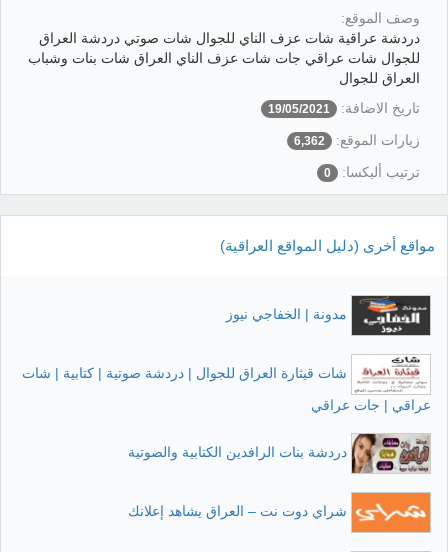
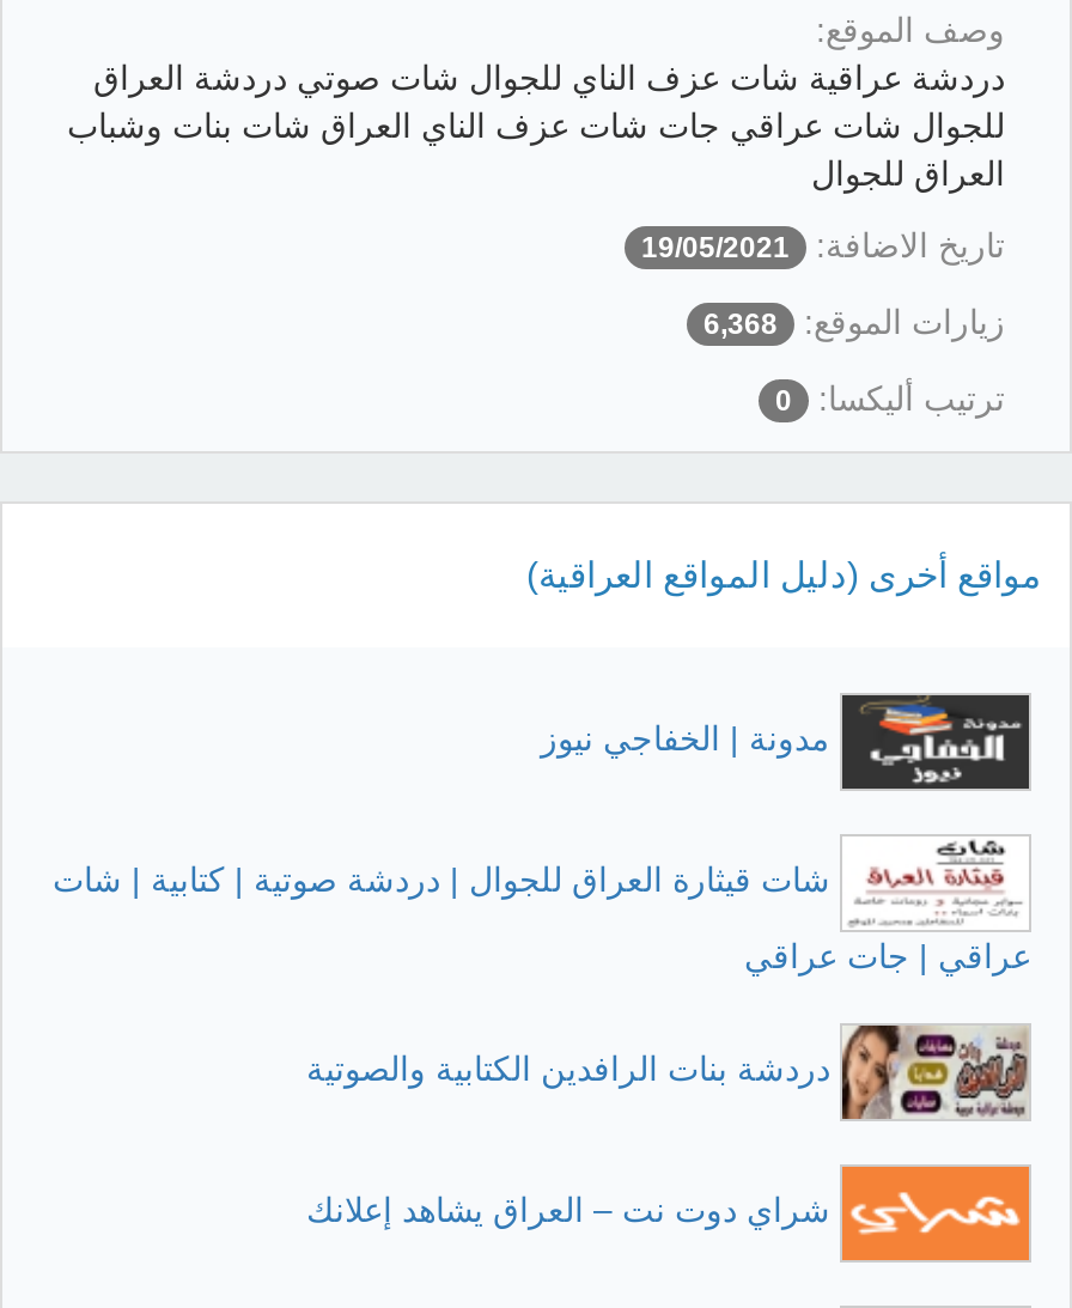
[294,132,420,148] زيارات الموقع: 6,362 -> [703,303,1005,341] زيارات الموقع: 6,368

